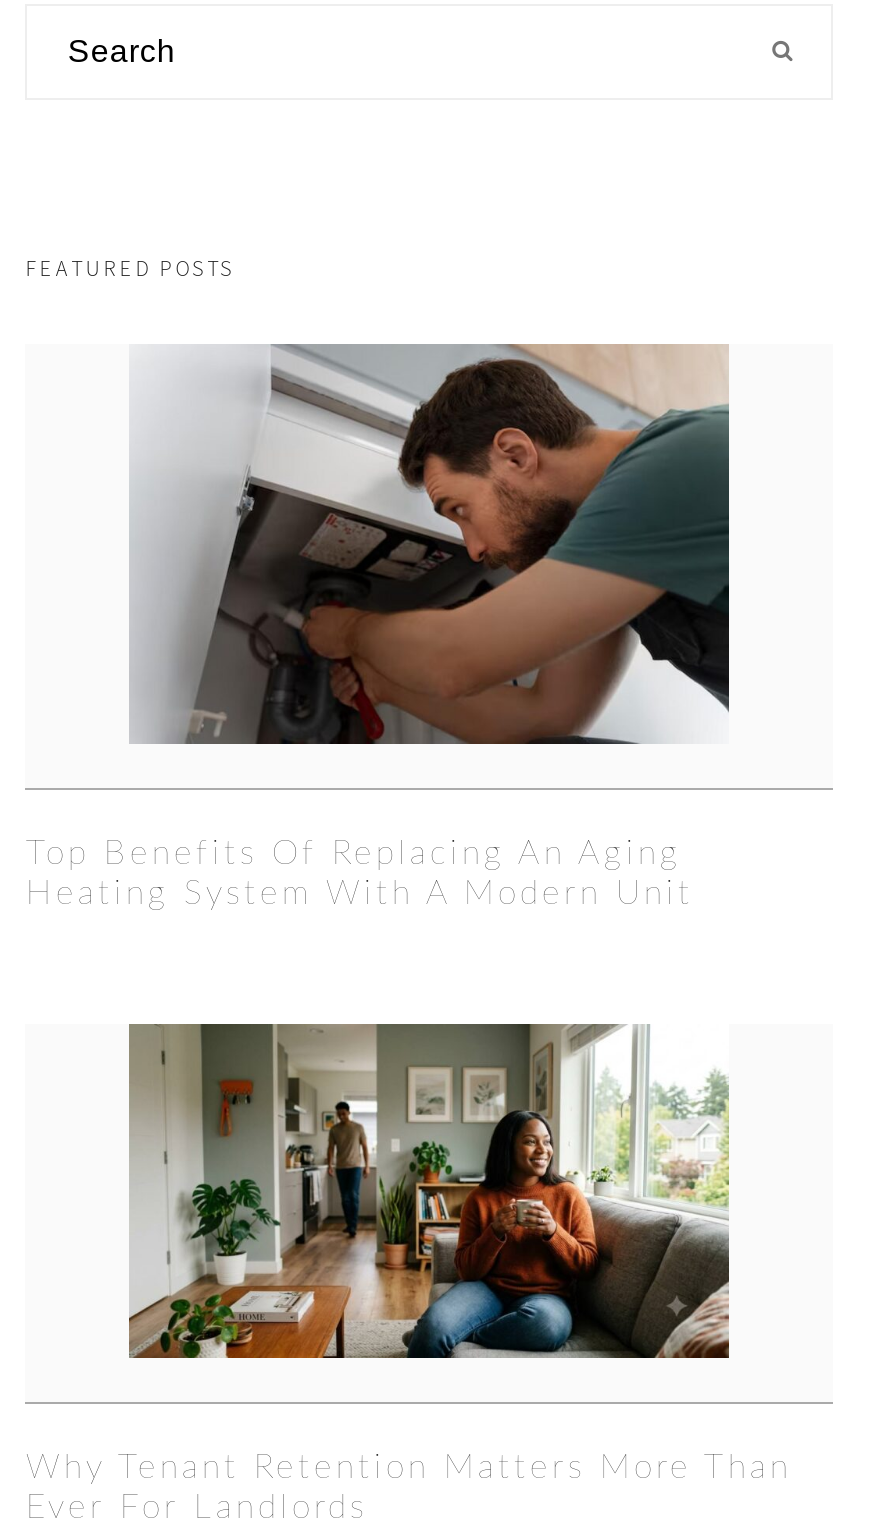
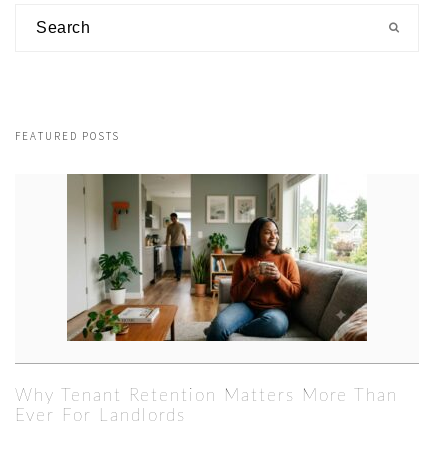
[129,344,731,748] [image] -> none
[26,836,694,910] Top Benefits Of Replacing An Aging | Heating System With A Modern Unit -> none

